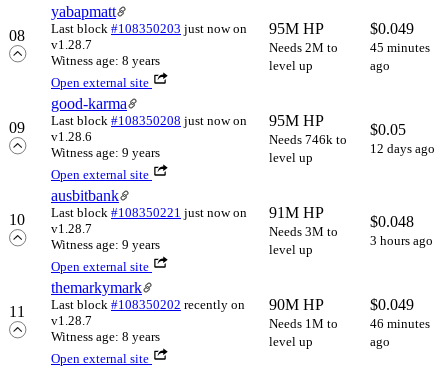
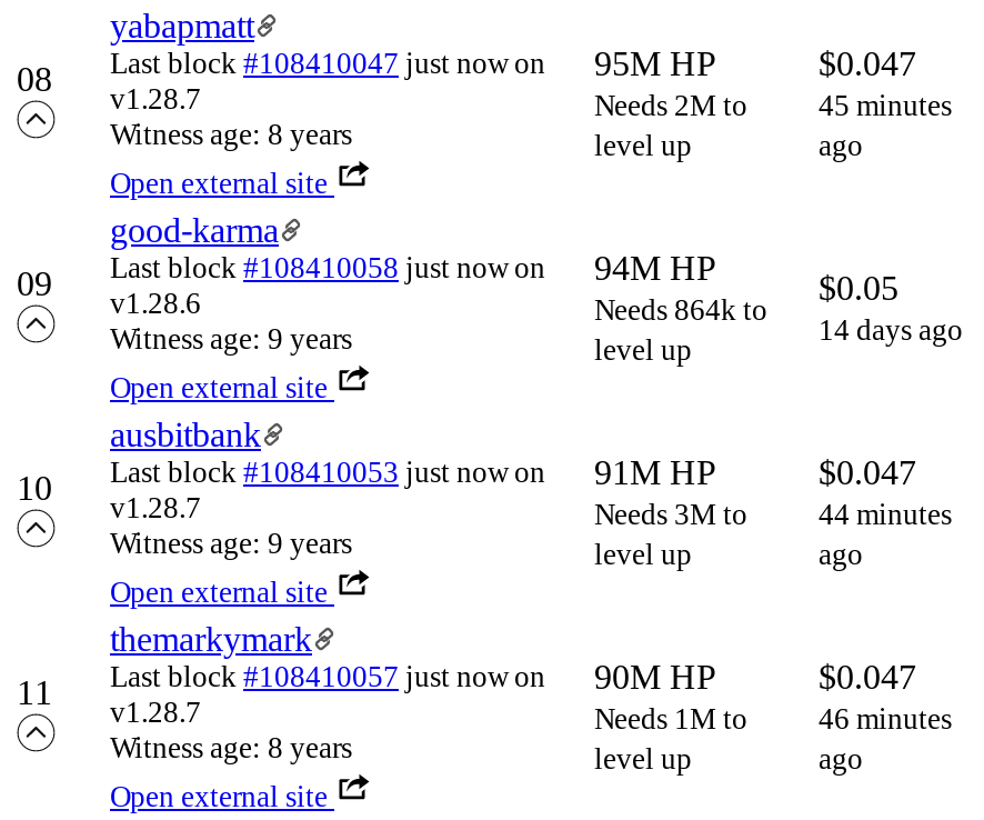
[51,21,247,36] Last block #108350203 just now on -> [110,47,545,81] Last block #108410047 just now on
[370,20,414,37] $0.049 -> [819,45,916,83] $0.047
[51,113,247,128] Last block #108350208 just now on -> [110,252,545,285] Last block #108410058 just now on
[269,112,324,129] 95M HP -> [594,250,716,287] 94M HP
[269,132,347,147] Needs 746k to -> [594,294,767,327] Needs 864k to
[370,141,435,156] 12 days ago -> [819,314,963,347] 14 days ago
[51,205,247,220] Last block #108350221 just now on -> [110,456,545,490] Last block #108410053 just now on
[370,213,433,248] $0.048 | 3 hours ago -> [819,454,952,572] $0.047 | 44 minutes | ago
[51,297,245,312] Last block #108350202 recently on -> [110,661,545,694] Last block #108410057 just now on
[370,296,414,313] $0.049 -> [819,658,916,696] $0.047

